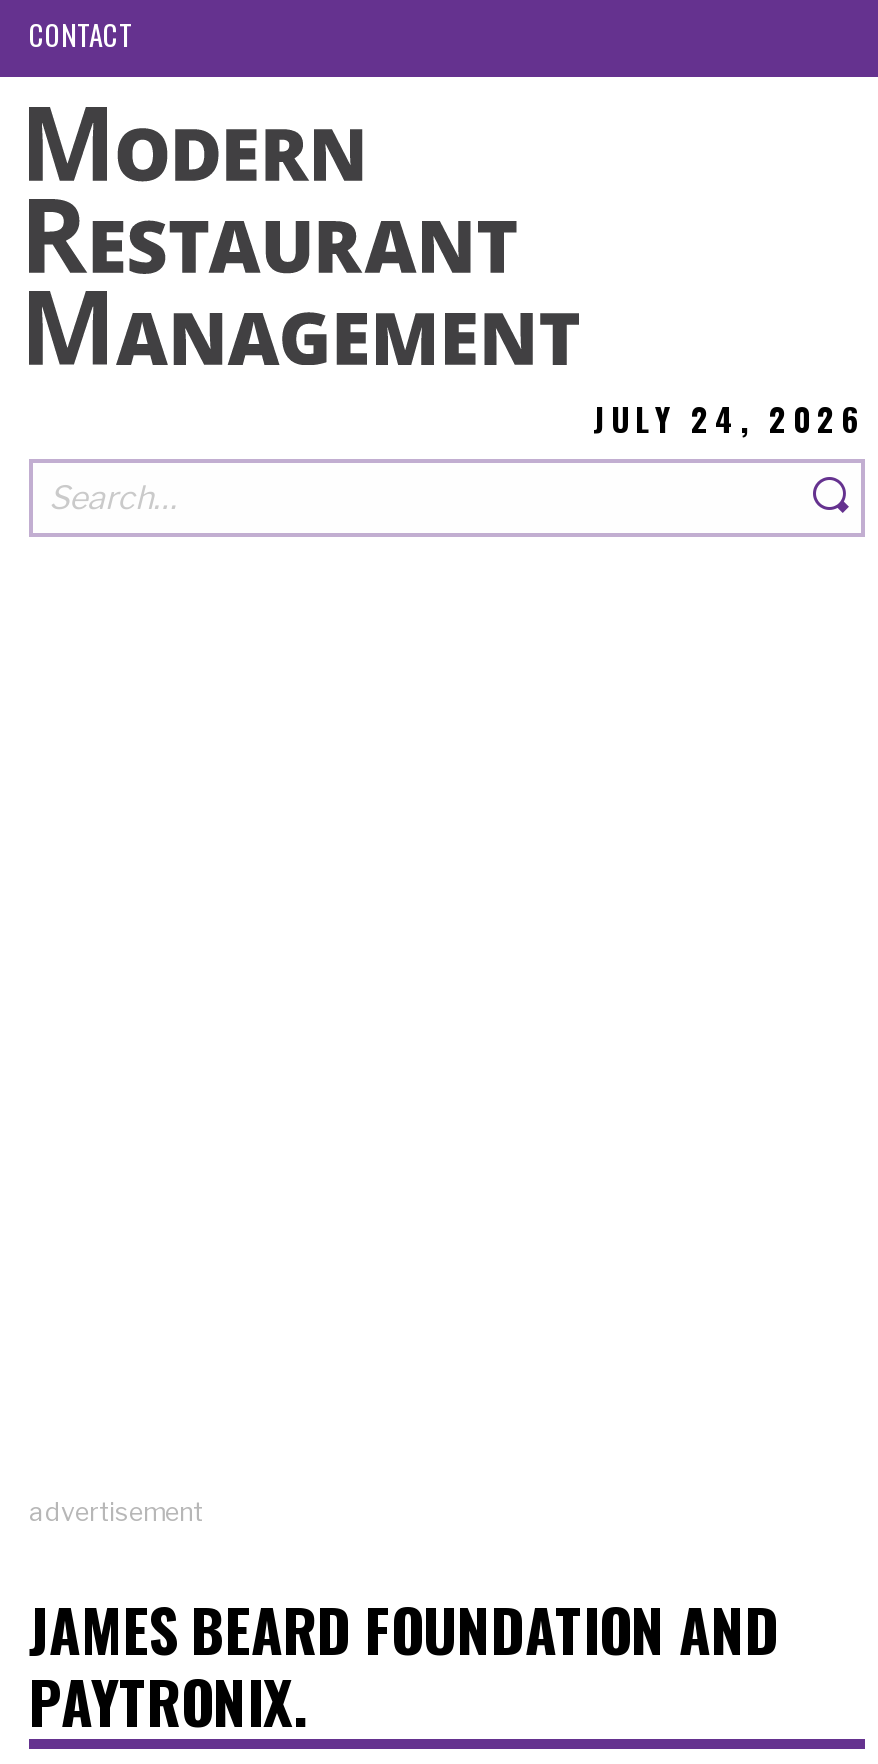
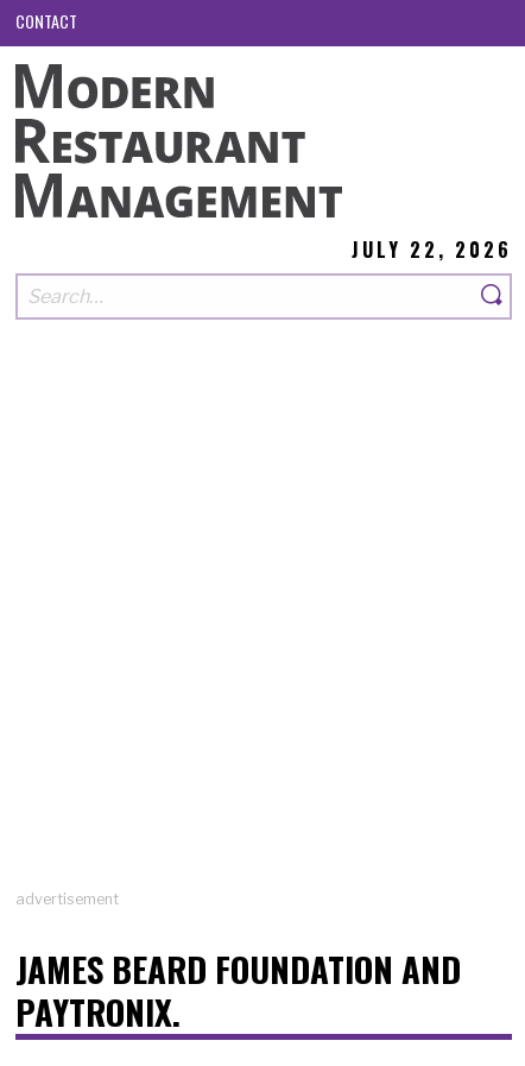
[593,395,865,443] JULY 24, 2026 -> [352,235,512,264] JULY 22, 2026

